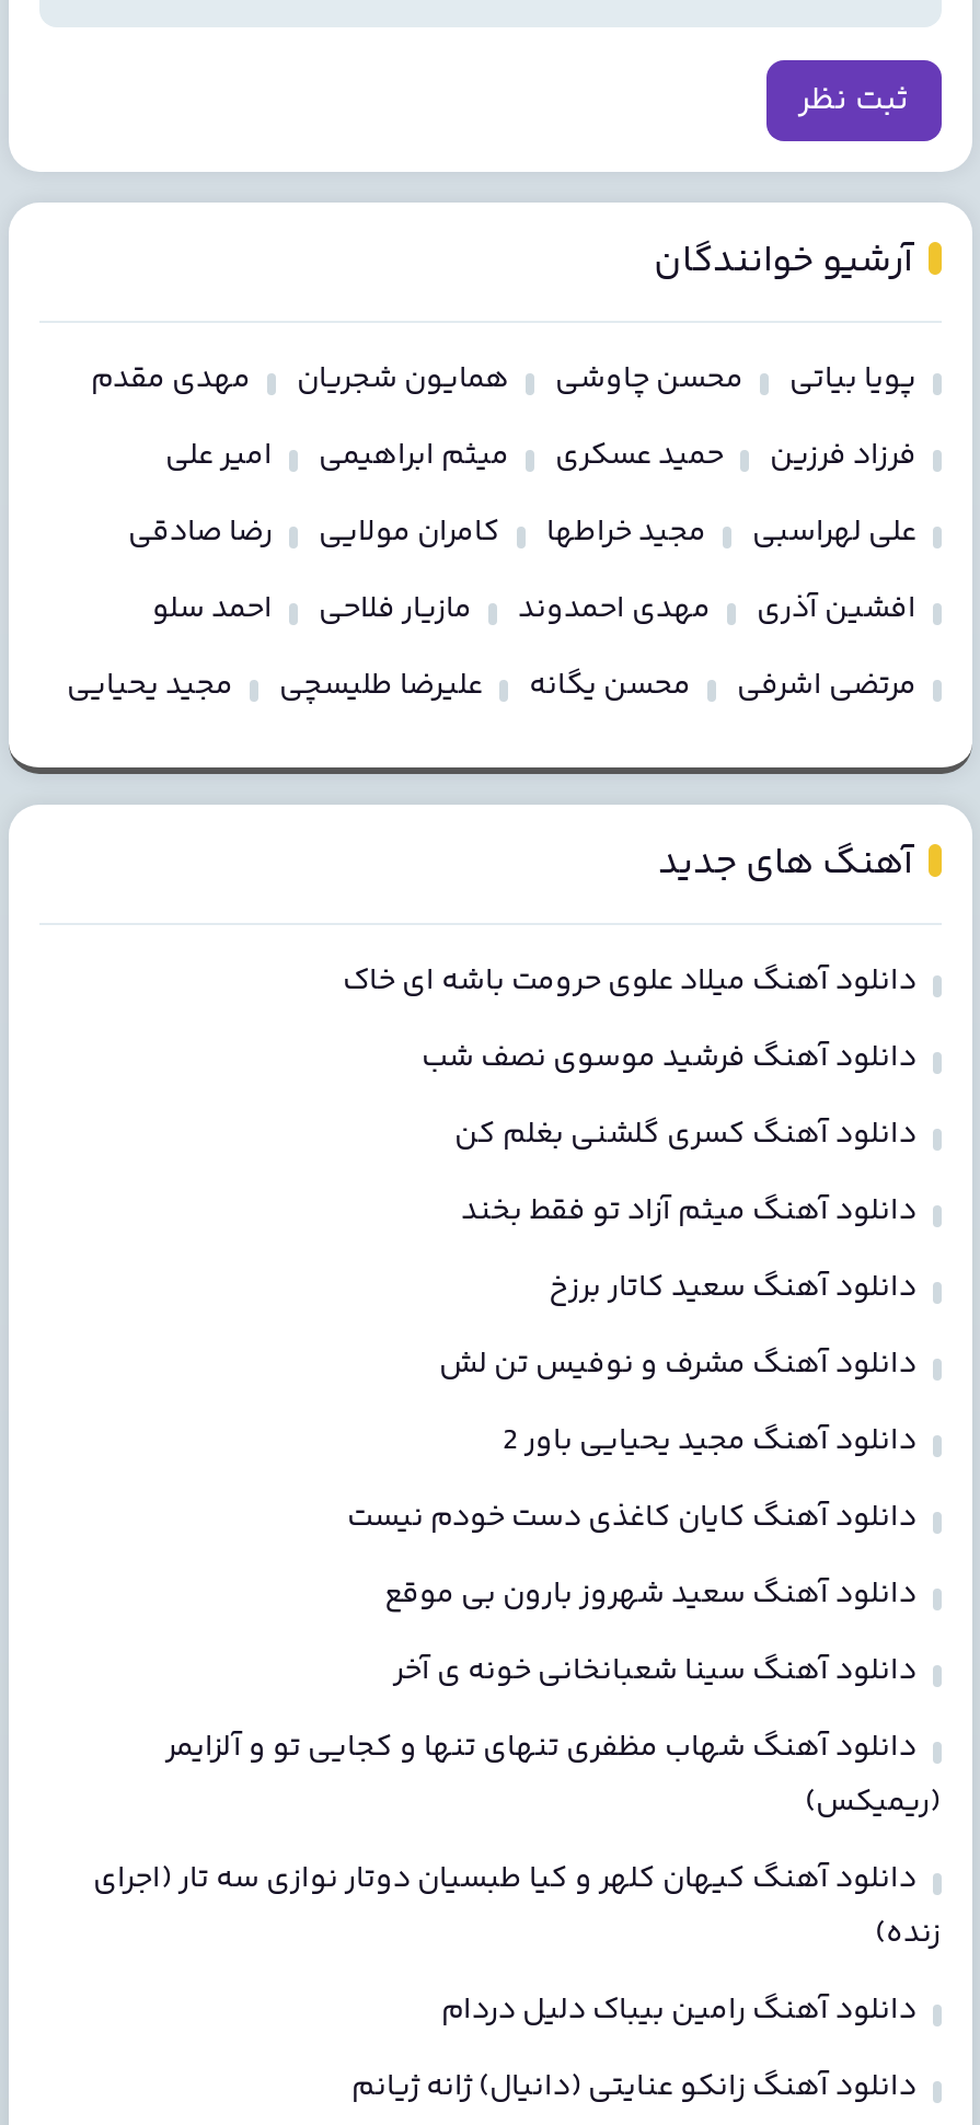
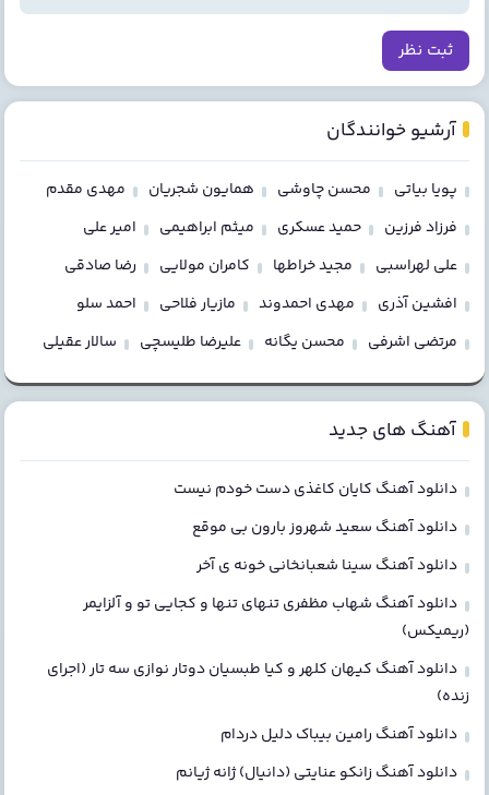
[67,663,233,711] مجید یحیایی -> [42,331,116,355] سالار عقیلی
[343,959,916,1467] دانلود آهنگ میلاد علوی حرومت باشه ای خاک | دانلود آهنگ فرشید موسوی نصف شب | دانلود آهنگ کسری گلشنی بغلم کن | دانلود آهنگ میثم آزاد تو فقط بخند | دانلود آهنگ سعید کاتار برزخ | دانلود آهنگ مشرف و نوفیس تن لش | دانلود آهنگ مجید یحیایی باور 2 -> none

